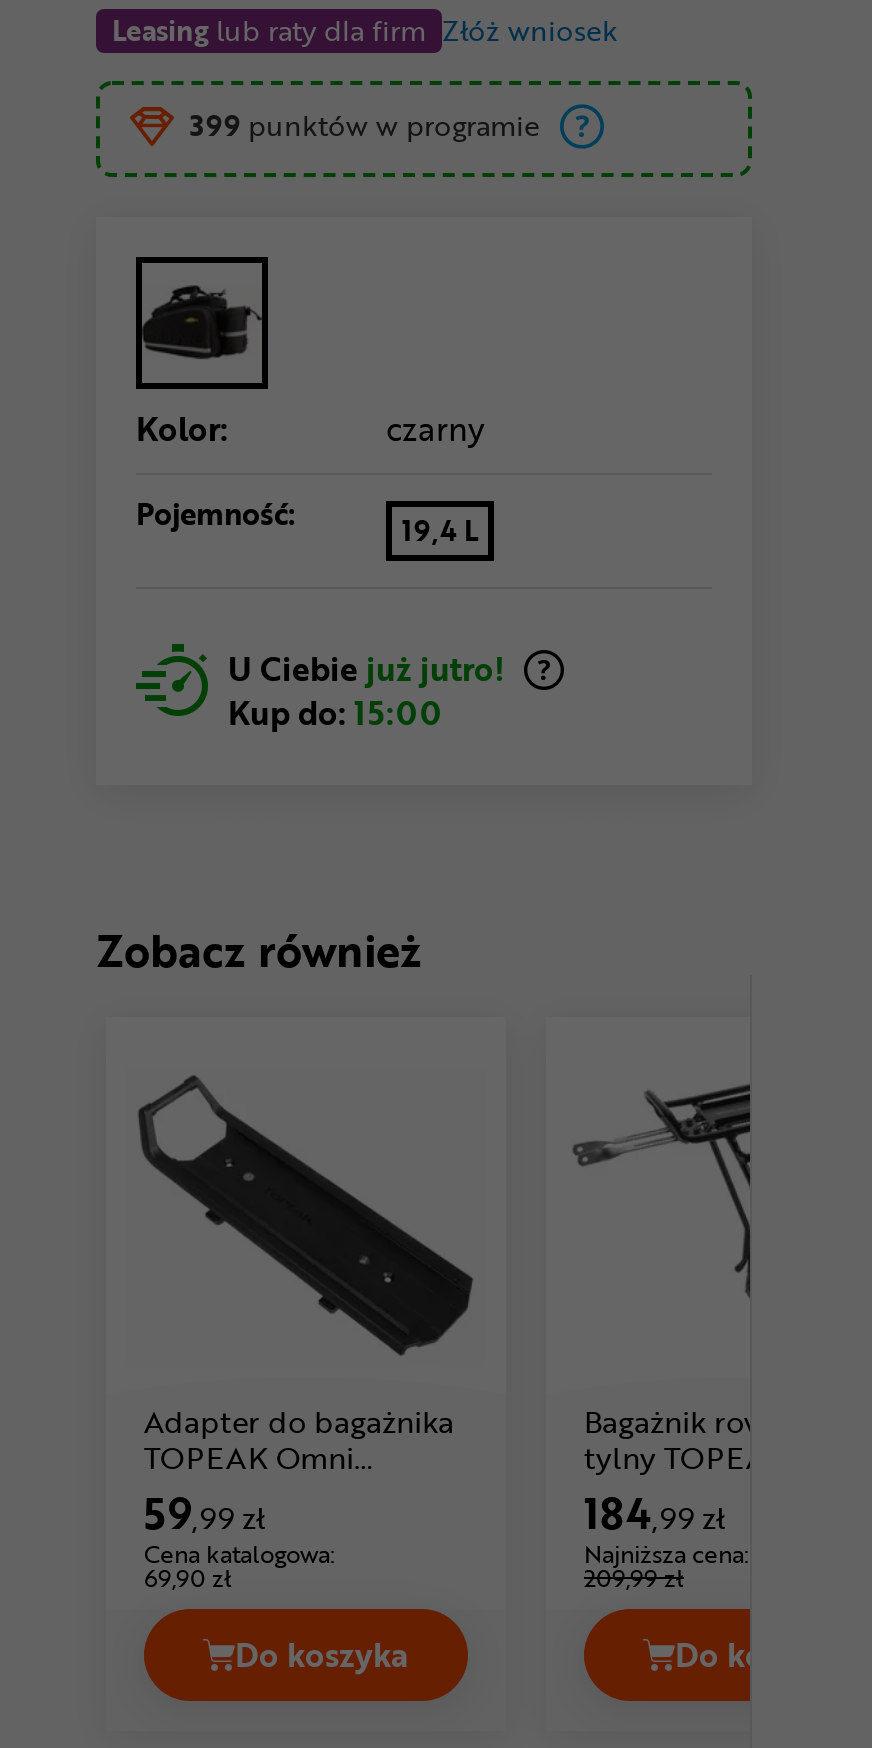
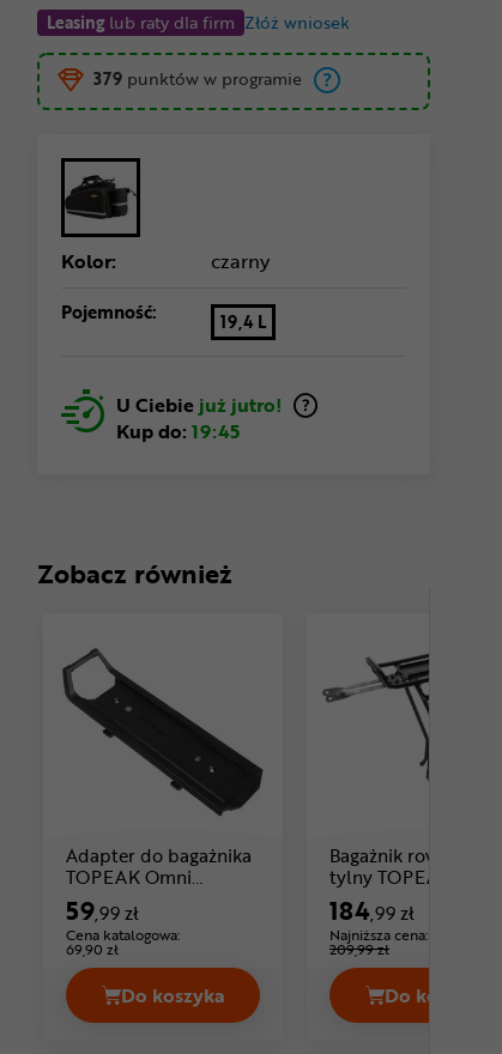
[190,103,540,145] 399 punktów w programie -> [93,66,302,91] 379 punktów w programie
[228,689,442,737] Kup do: 15:00 -> [116,417,240,446] Kup do: 19:45

